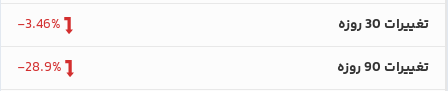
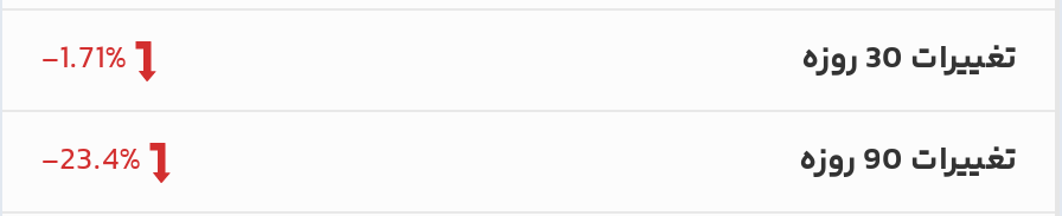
[17,14,61,36] -3.46% -> [40,35,128,87] -1.71%
[17,57,62,79] -28.9% -> [40,136,142,188] -23.4%

